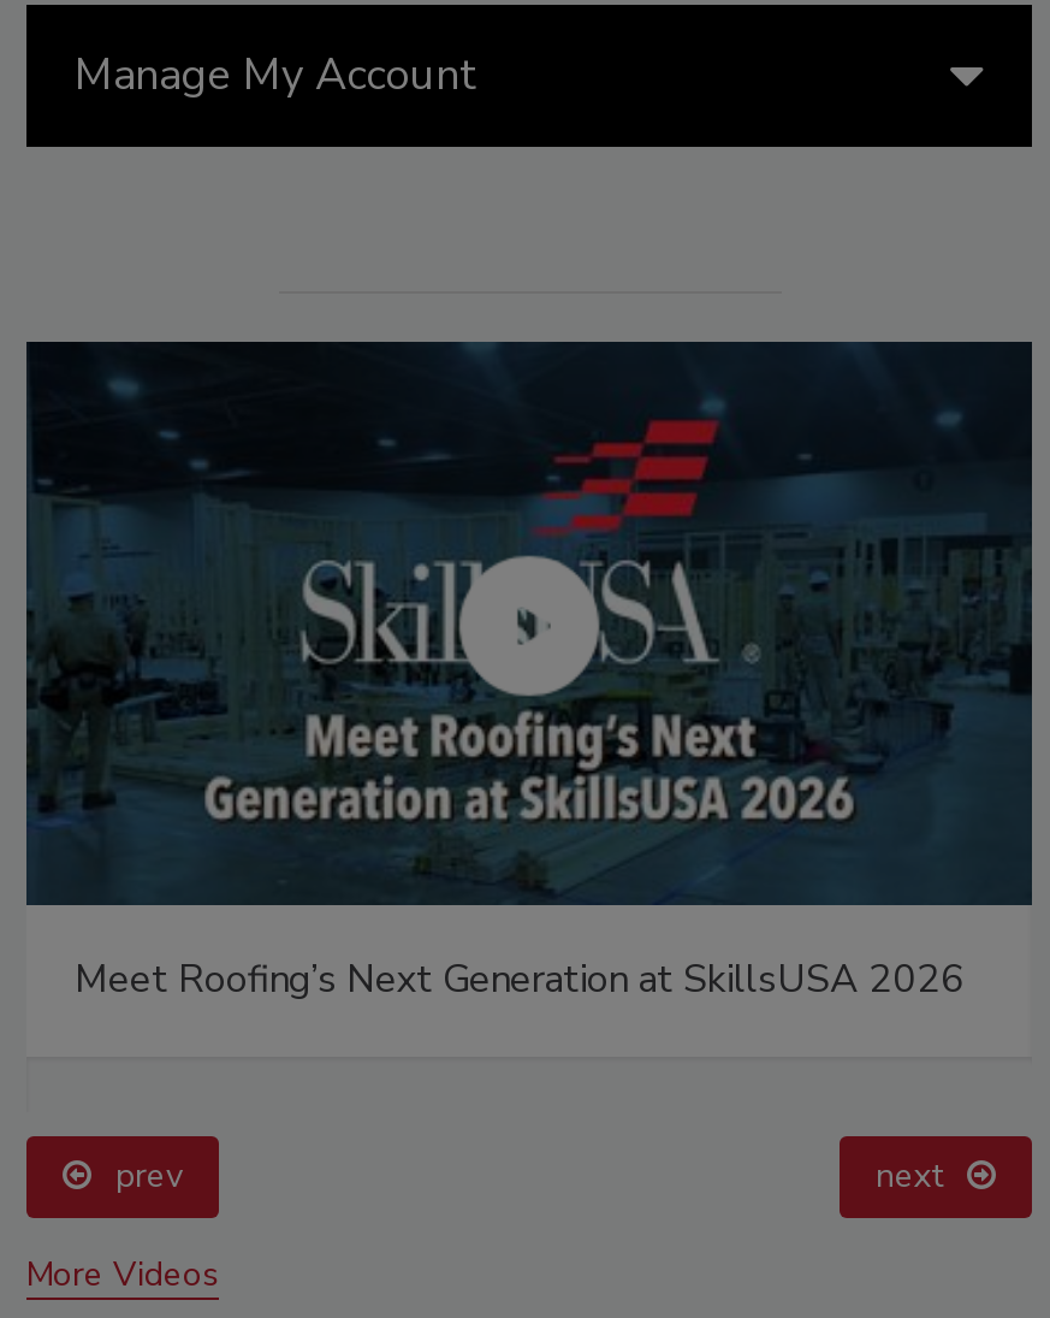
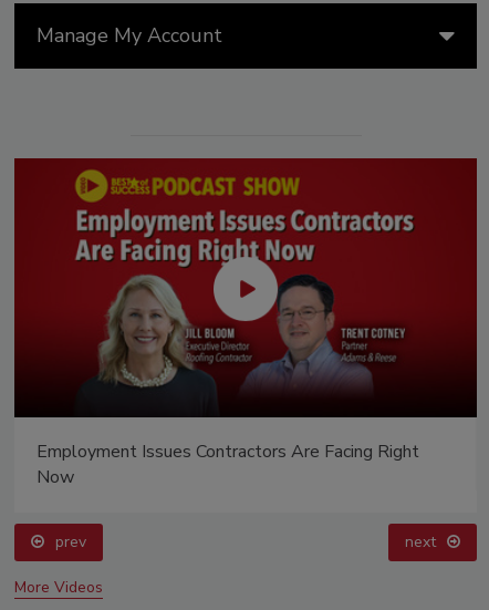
[24,339,1034,1005] [image] | Meet Roofing’s Next Generation at SkillsUSA 2026 -> [13,157,478,489] [image] | Employment Issues Contractors Are Facing Right | Now

